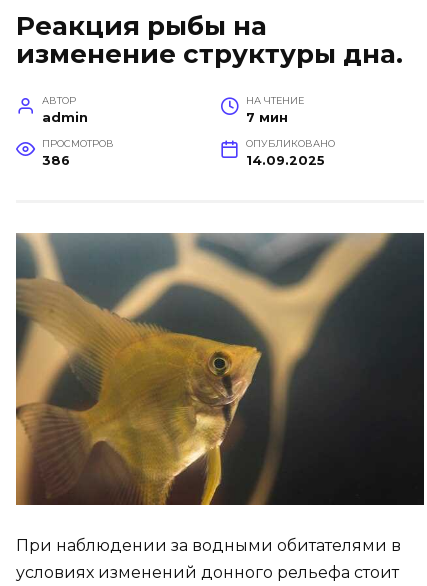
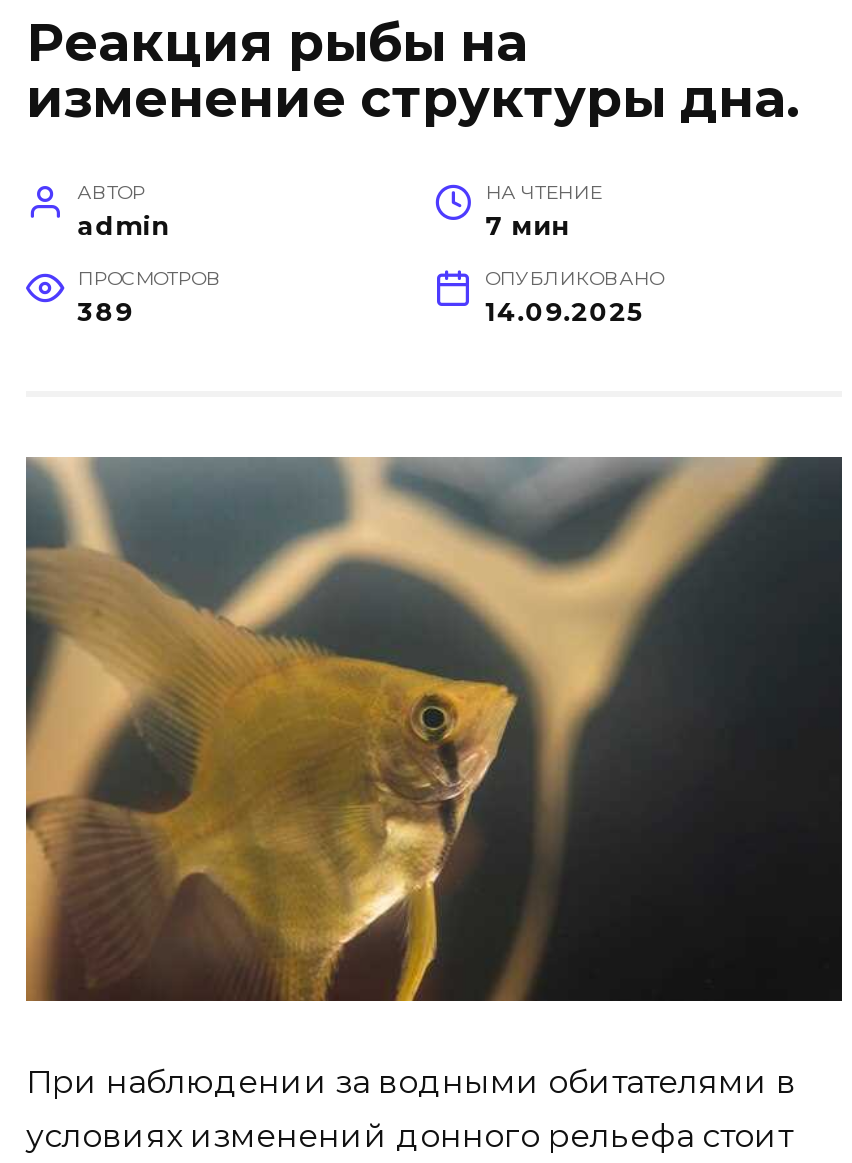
[42,153,70,168] 386 -> [77,297,133,327] 389

